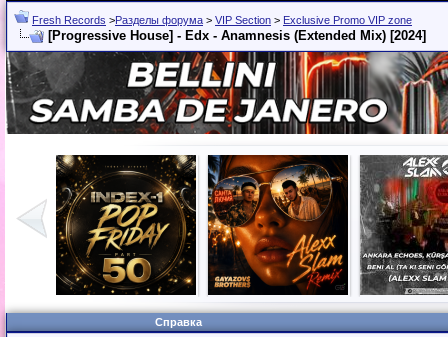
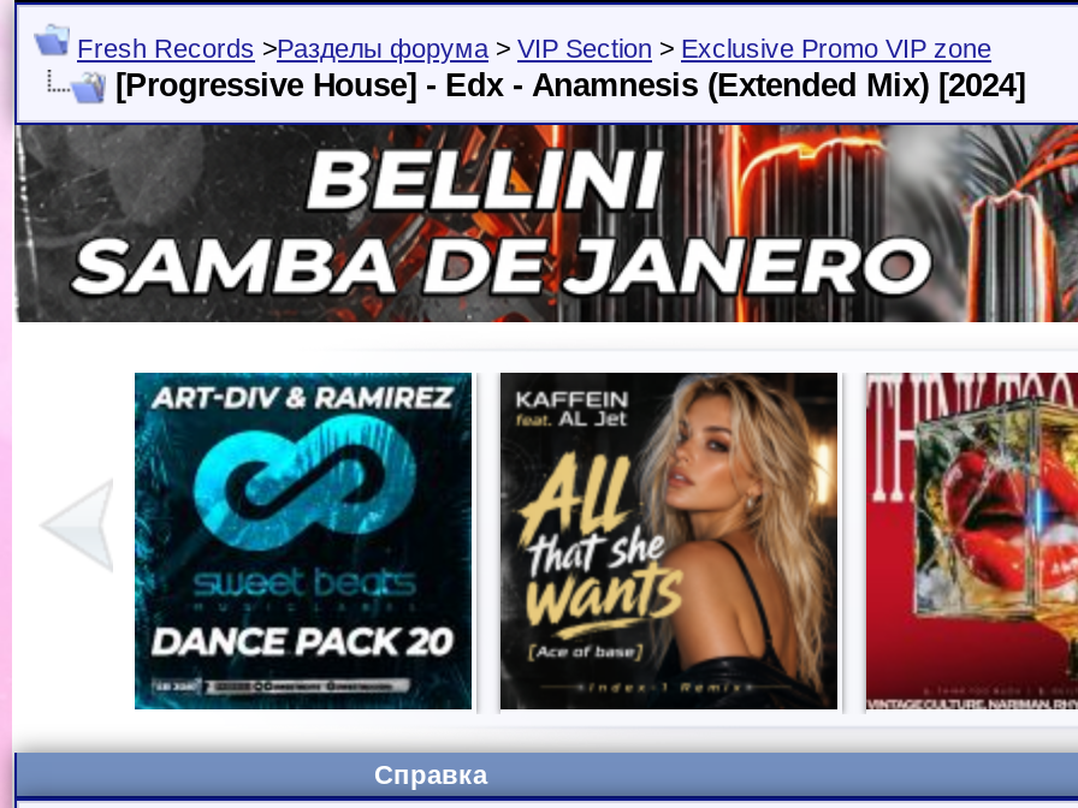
[55,154,197,296] [image] -> [132,370,472,712] [image]
[207,155,349,290] [image] -> [498,373,840,709] [image]
[359,154,445,295] [image] -> [864,370,1071,709] [image]

